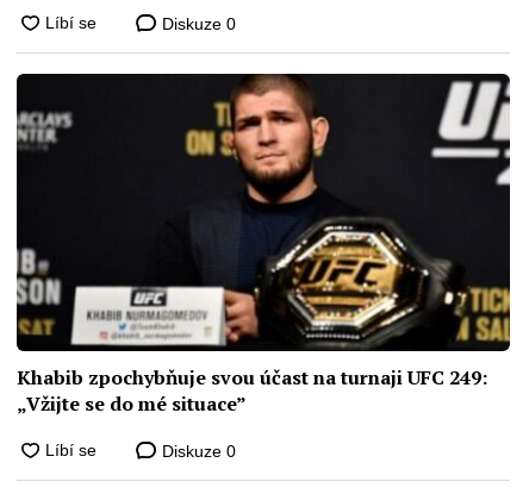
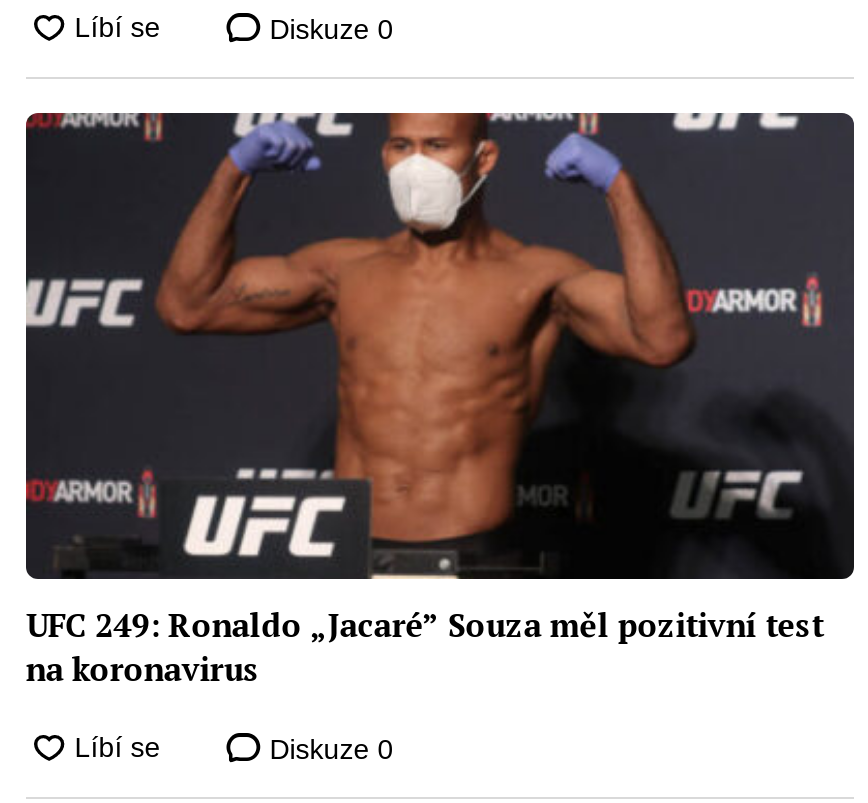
[15,73,511,417] [image] | Khabib zpochybňuje svou účast na turnaji UFC 249: | „Vžijte se do mé situace” -> [24,112,856,690] [image] | UFC 249: Ronaldo „Jacaré” Souza měl pozitivní test | na koronavirus

